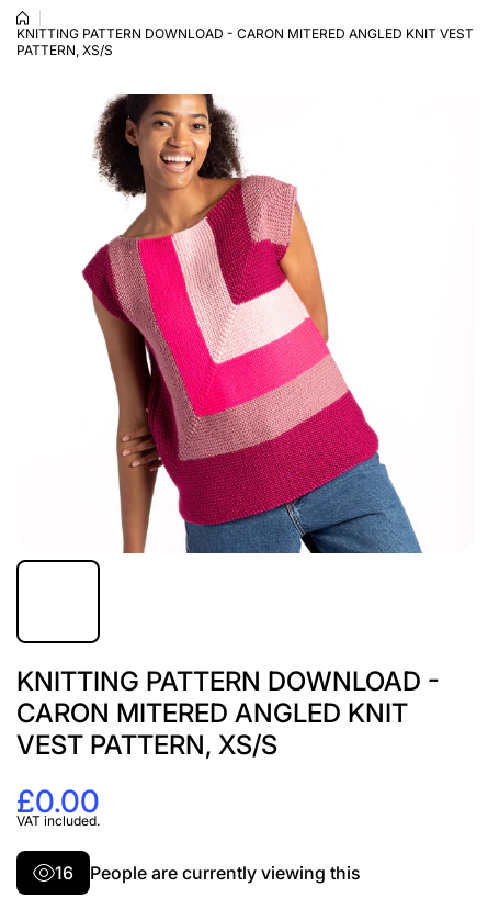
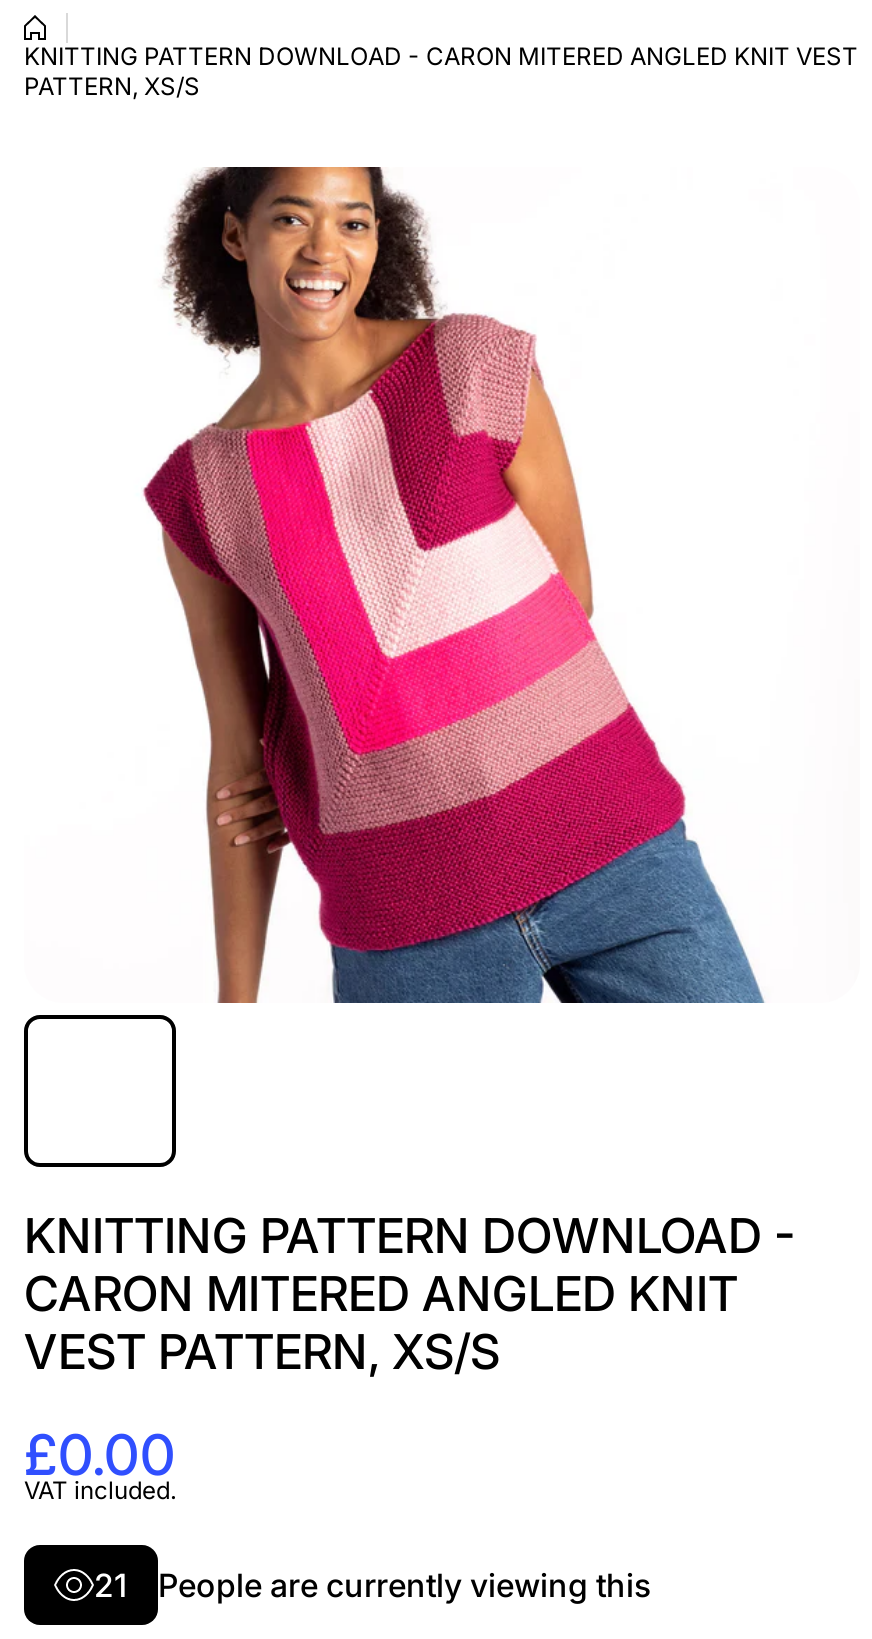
[55,861,361,883] 16 People are currently viewing this -> [94,1564,652,1604] 21 People are currently viewing this

